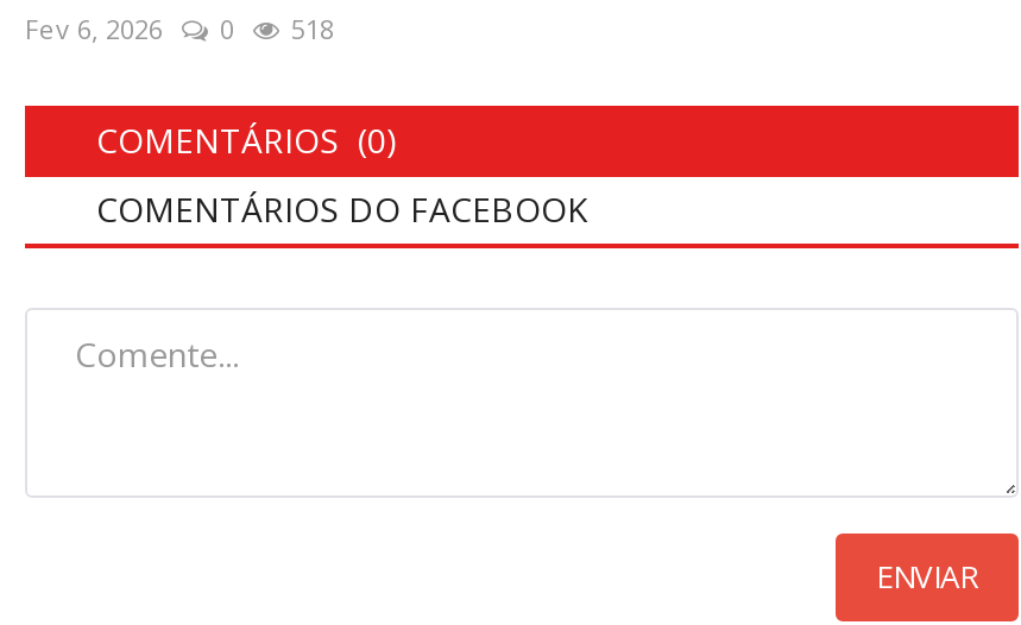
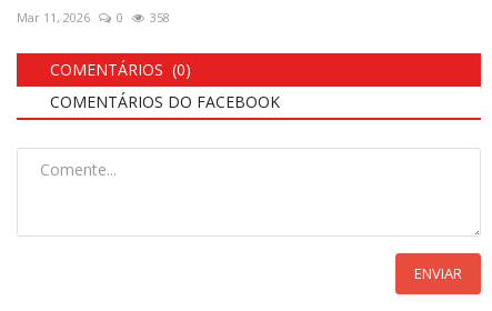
[25,10,163,46] Fev 6, 2026 -> [17,9,90,25] Mar 11, 2026
[291,10,334,46] 518 -> [150,9,170,25] 358

